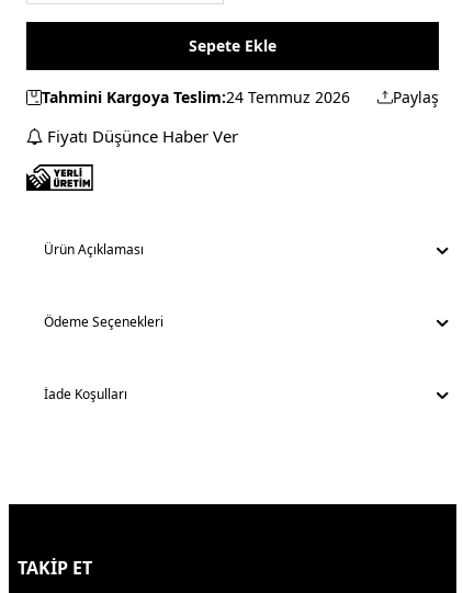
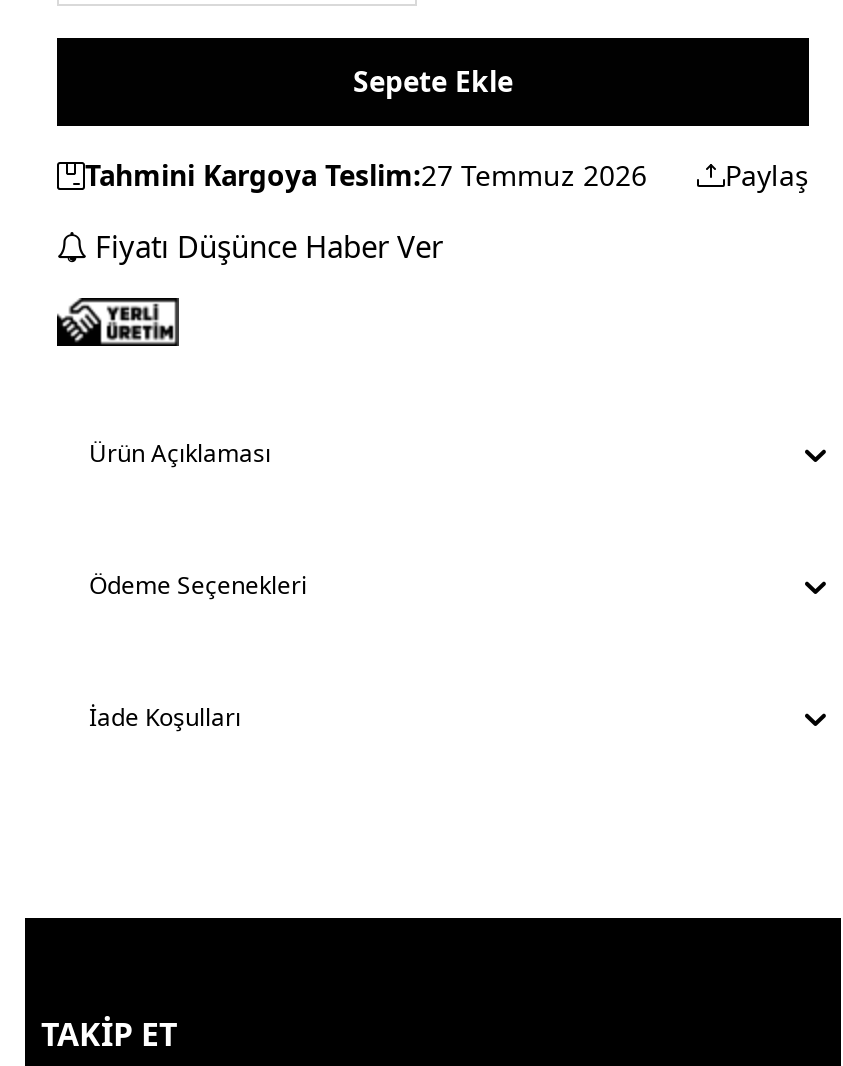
[42,87,350,107] Tahmini Kargoya Teslim:24 Temmuz 2026 -> [85,156,647,194] Tahmini Kargoya Teslim:27 Temmuz 2026

